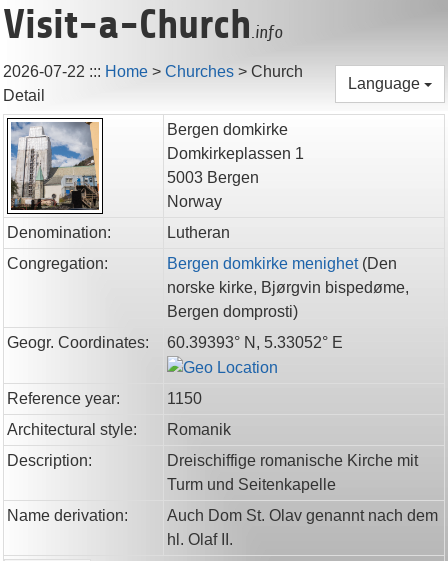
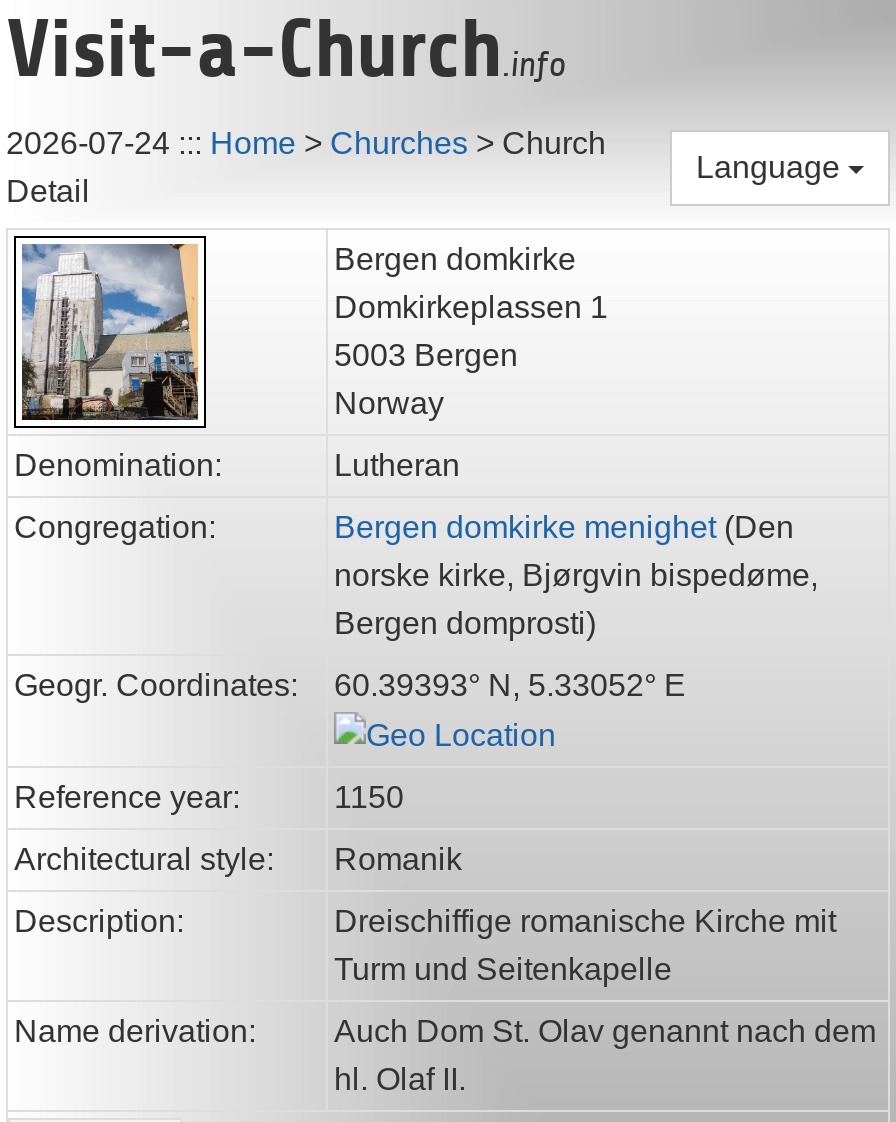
[3,63,303,80] 2026-07-22::: Home > Churches > Church -> [6,126,606,160] 2026-07-24::: Home > Churches > Church

